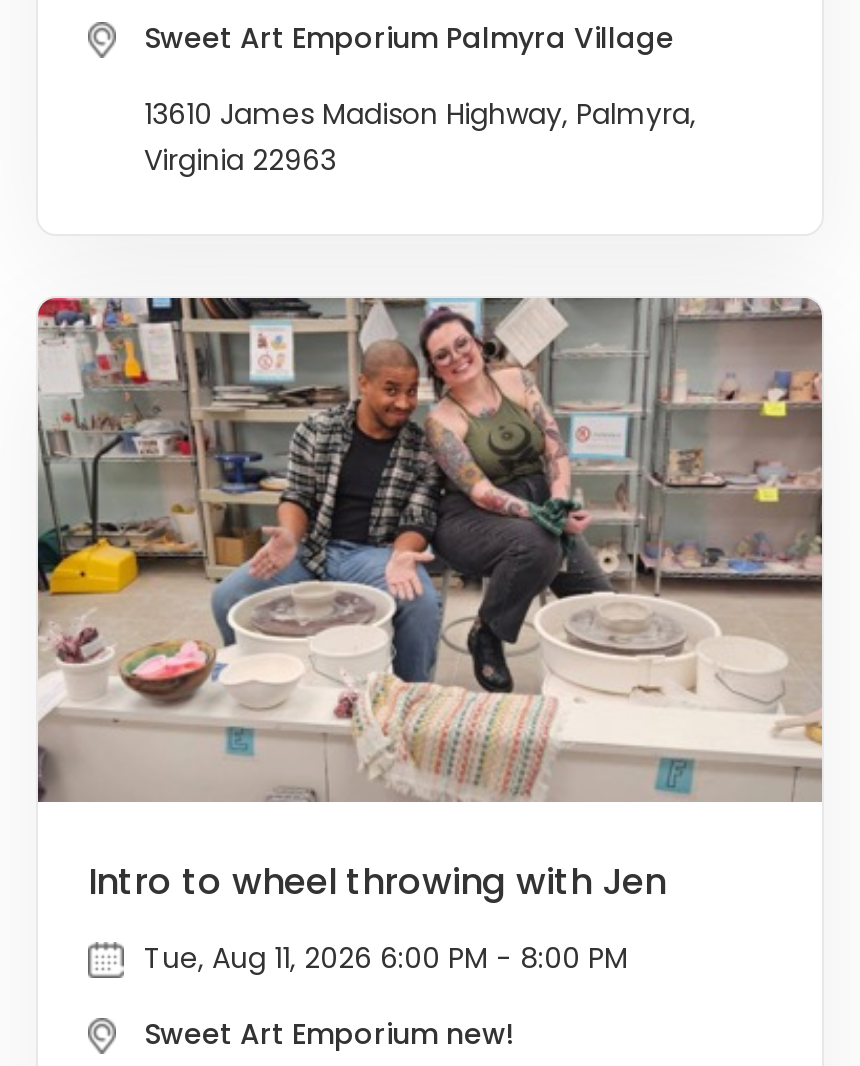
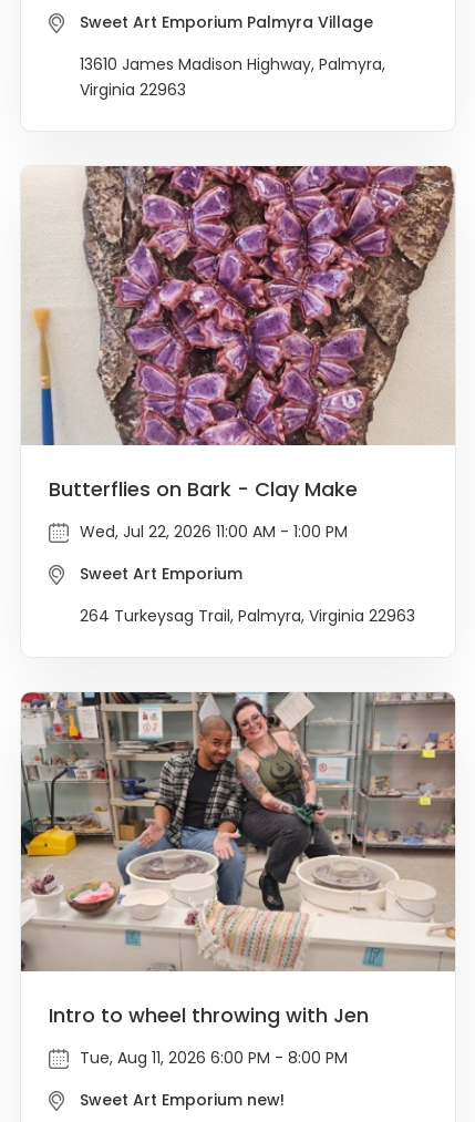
none -> [21,165,455,627] [image] | Butterflies on Bark - Clay Make | Wed, Jul 22, 2026 11:00 AM - 1:00 PM | Sweet Art Emporium | 264 Turkeysag Trail, Palmyra, Virginia 22963

